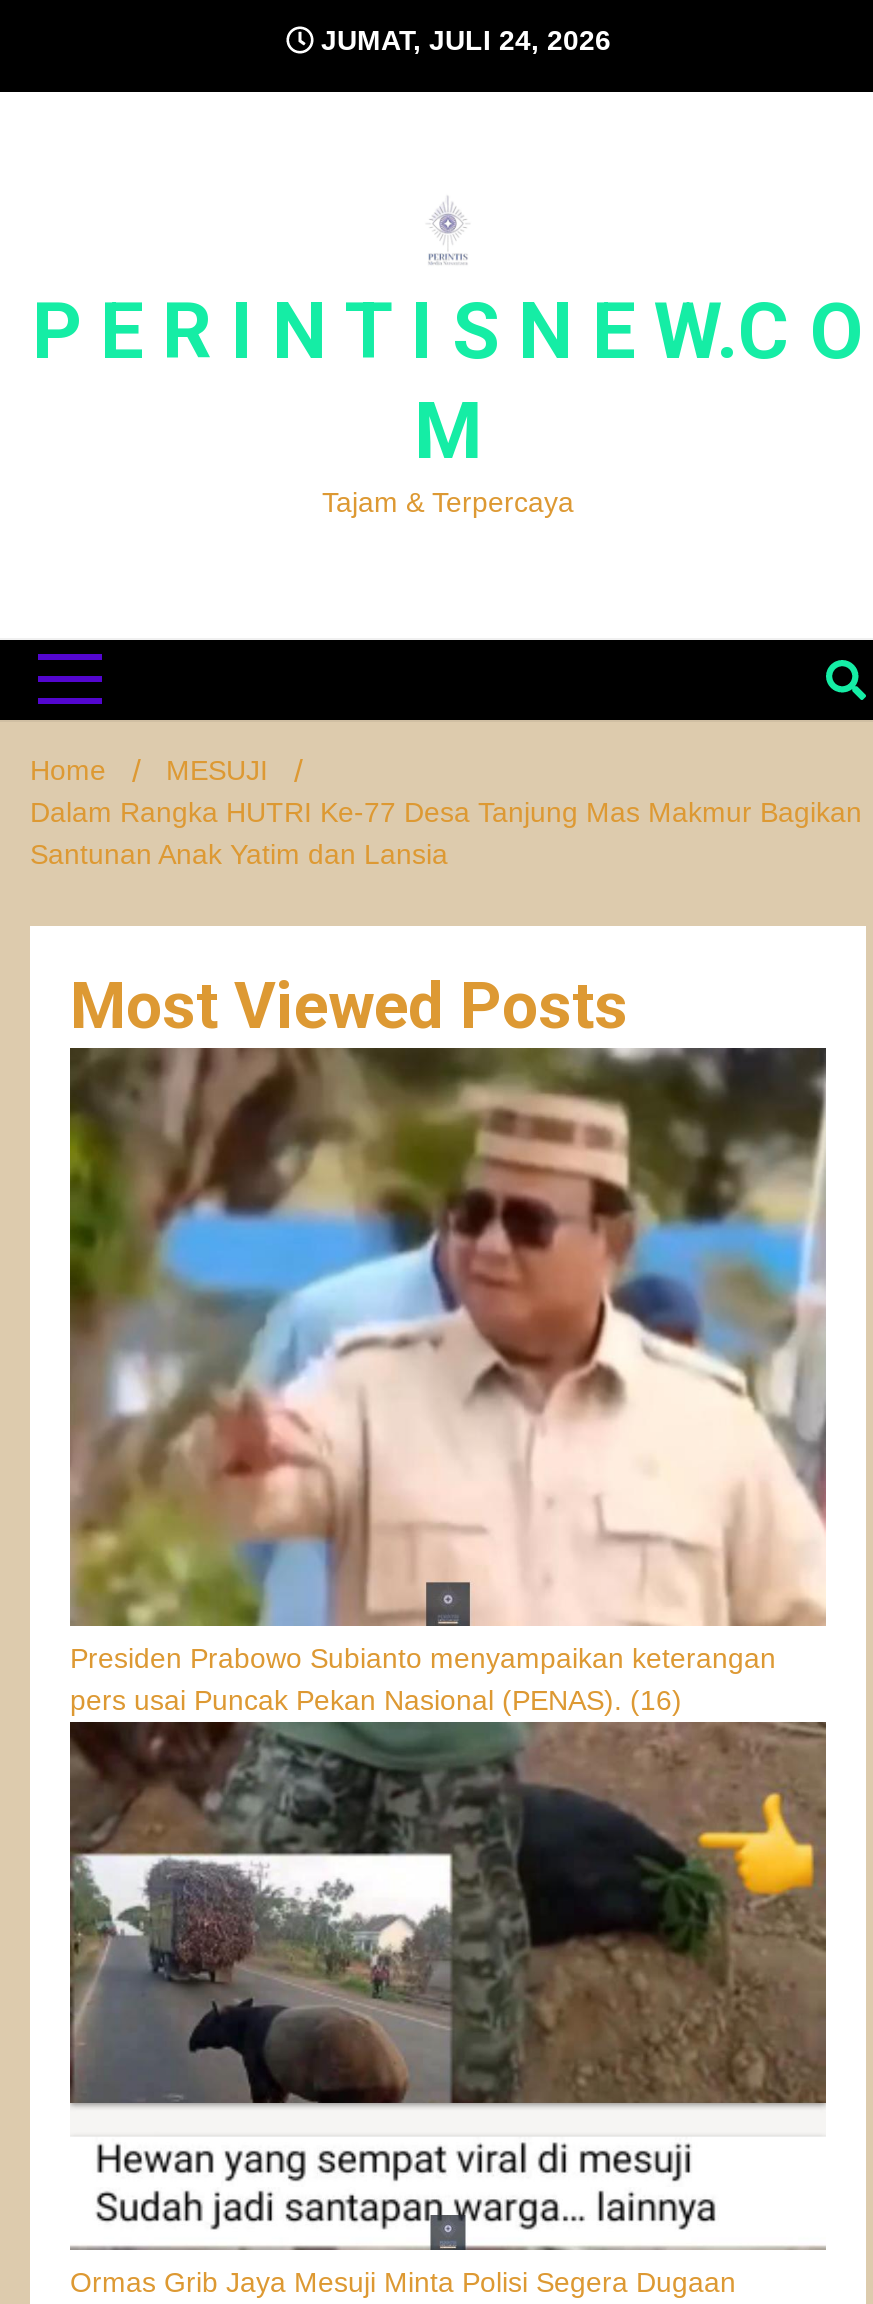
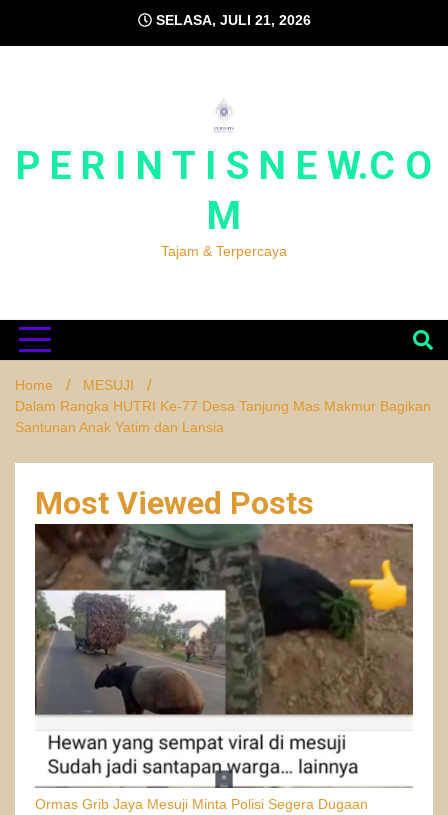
[313,24,611,56] JUMAT, JULI 24, 2026 -> [151,12,310,28] SELASA, JULI 21, 2026
[68,1048,828,1716] [image] | Presiden Prabowo Subianto menyampaikan keterangan | pers usai Puncak Pekan Nasional (PENAS). (16) -> none

